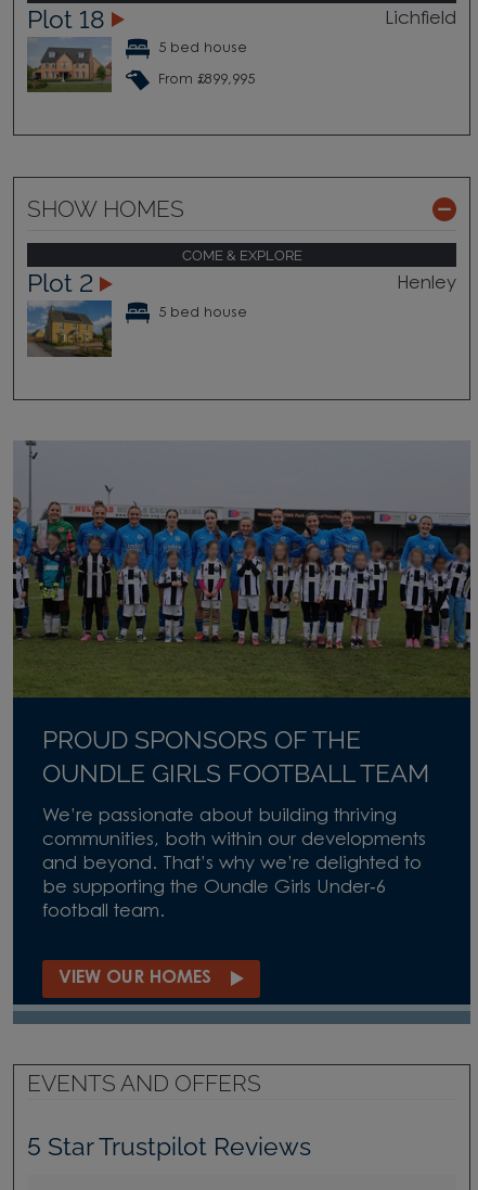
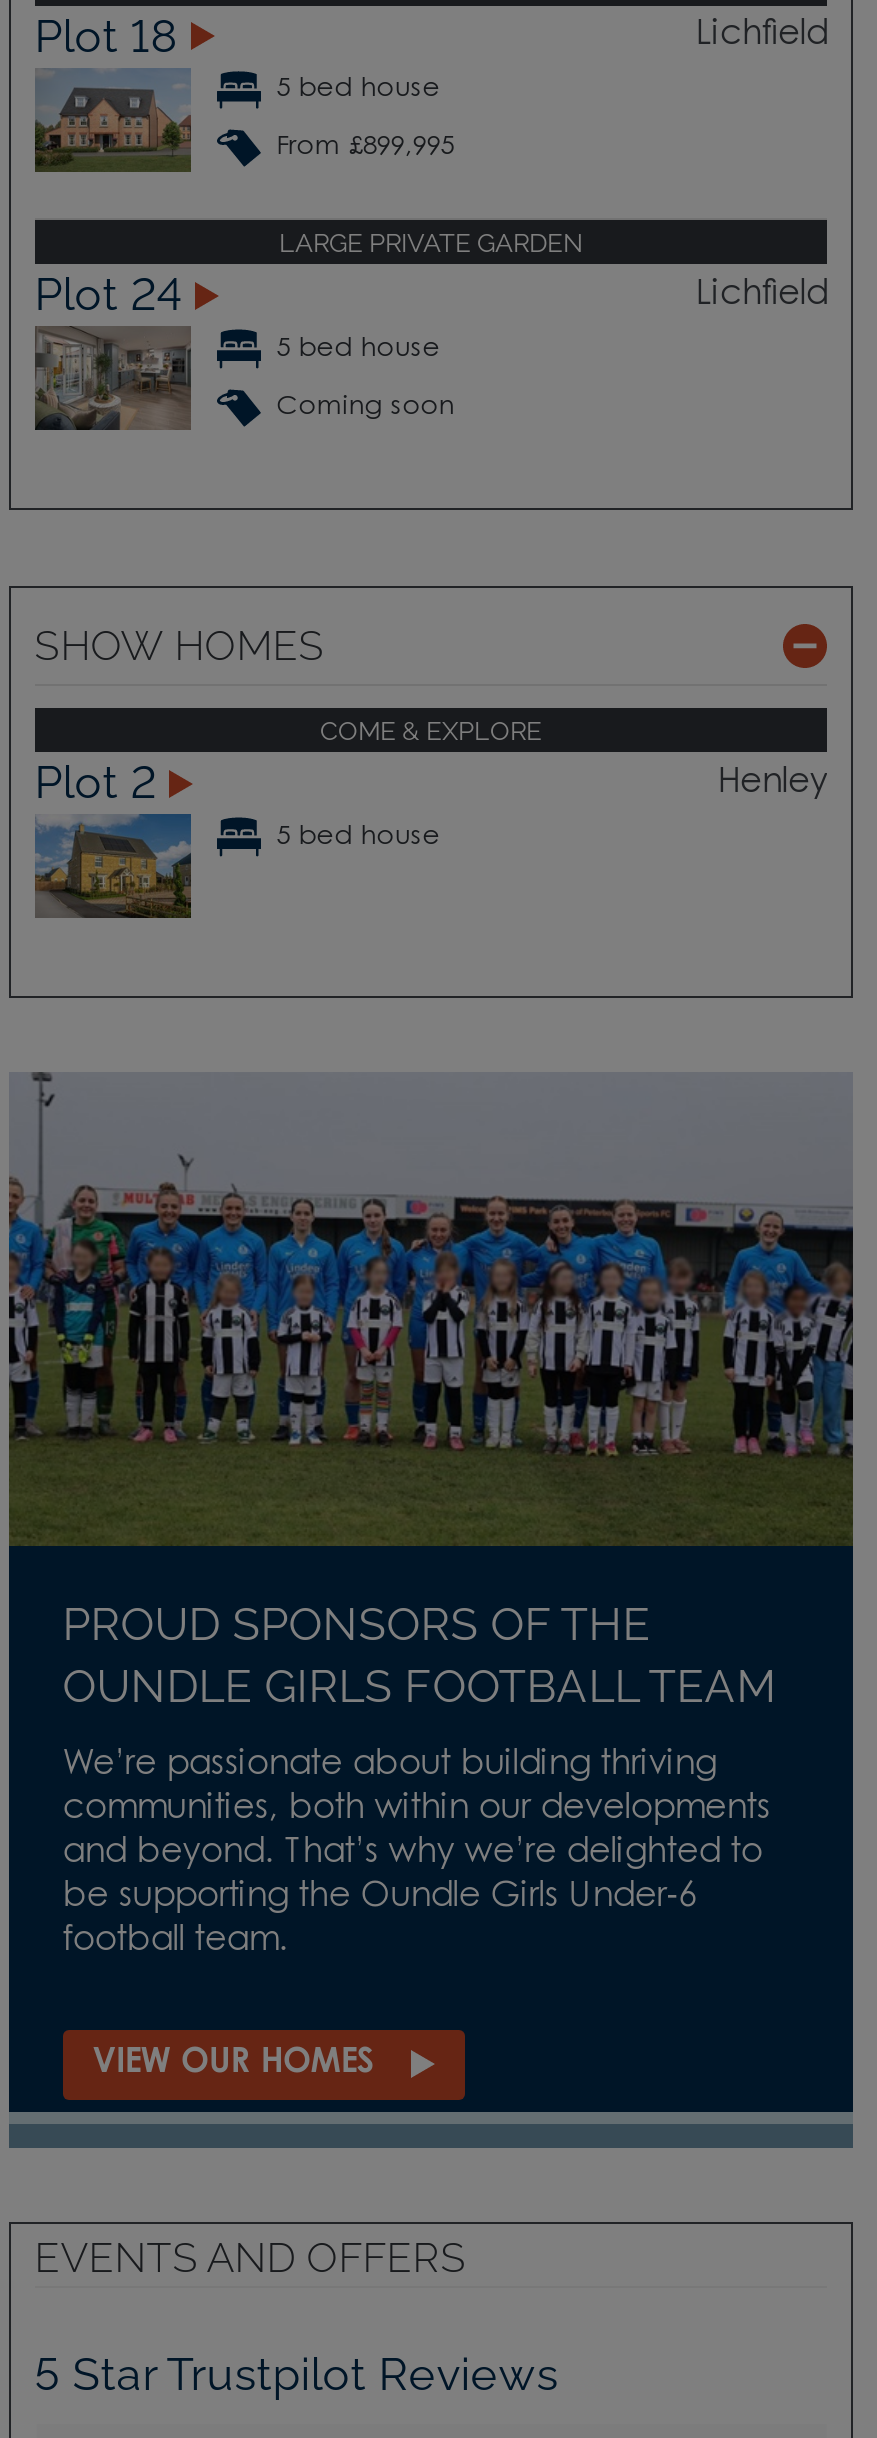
none -> [34,228,828,430] [image] | LARGE PRIVATE GARDEN | Plot 24 | Lichfield | 5 bed house | Coming soon

